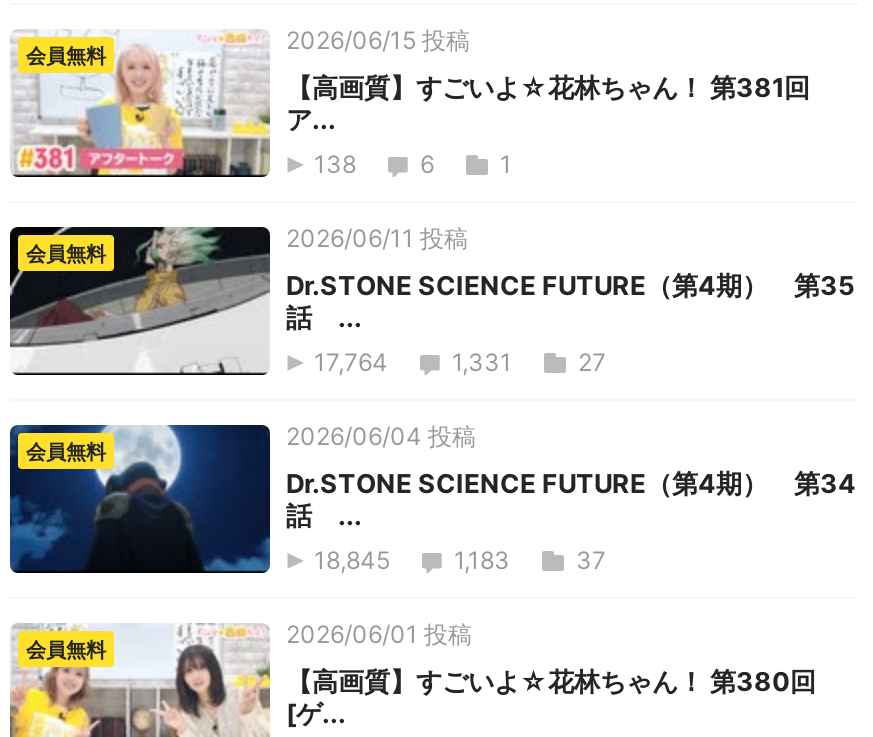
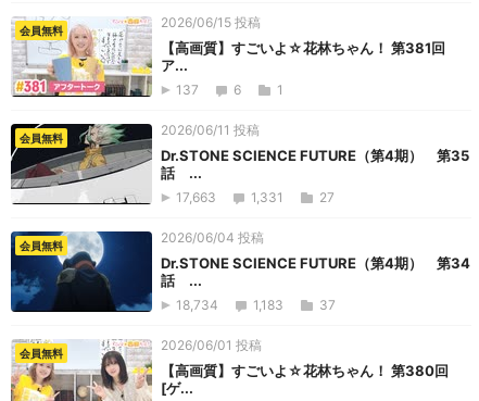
[314,149,356,179] 138 -> [176,82,199,98] 137
[314,347,388,377] 17,764 -> [176,189,216,205] 17,663
[314,545,390,575] 18,845 -> [176,297,218,313] 18,734

